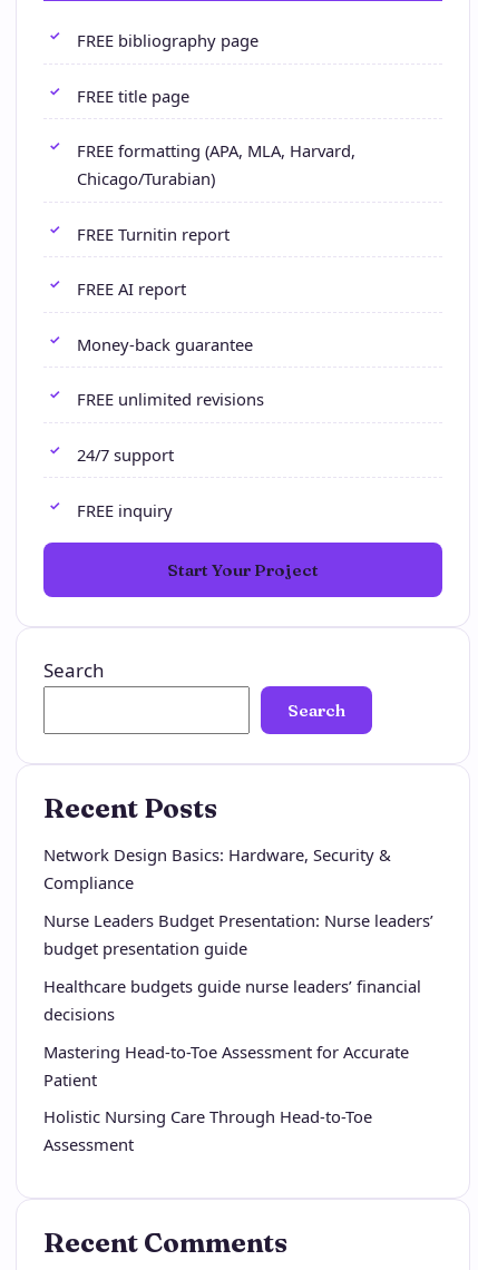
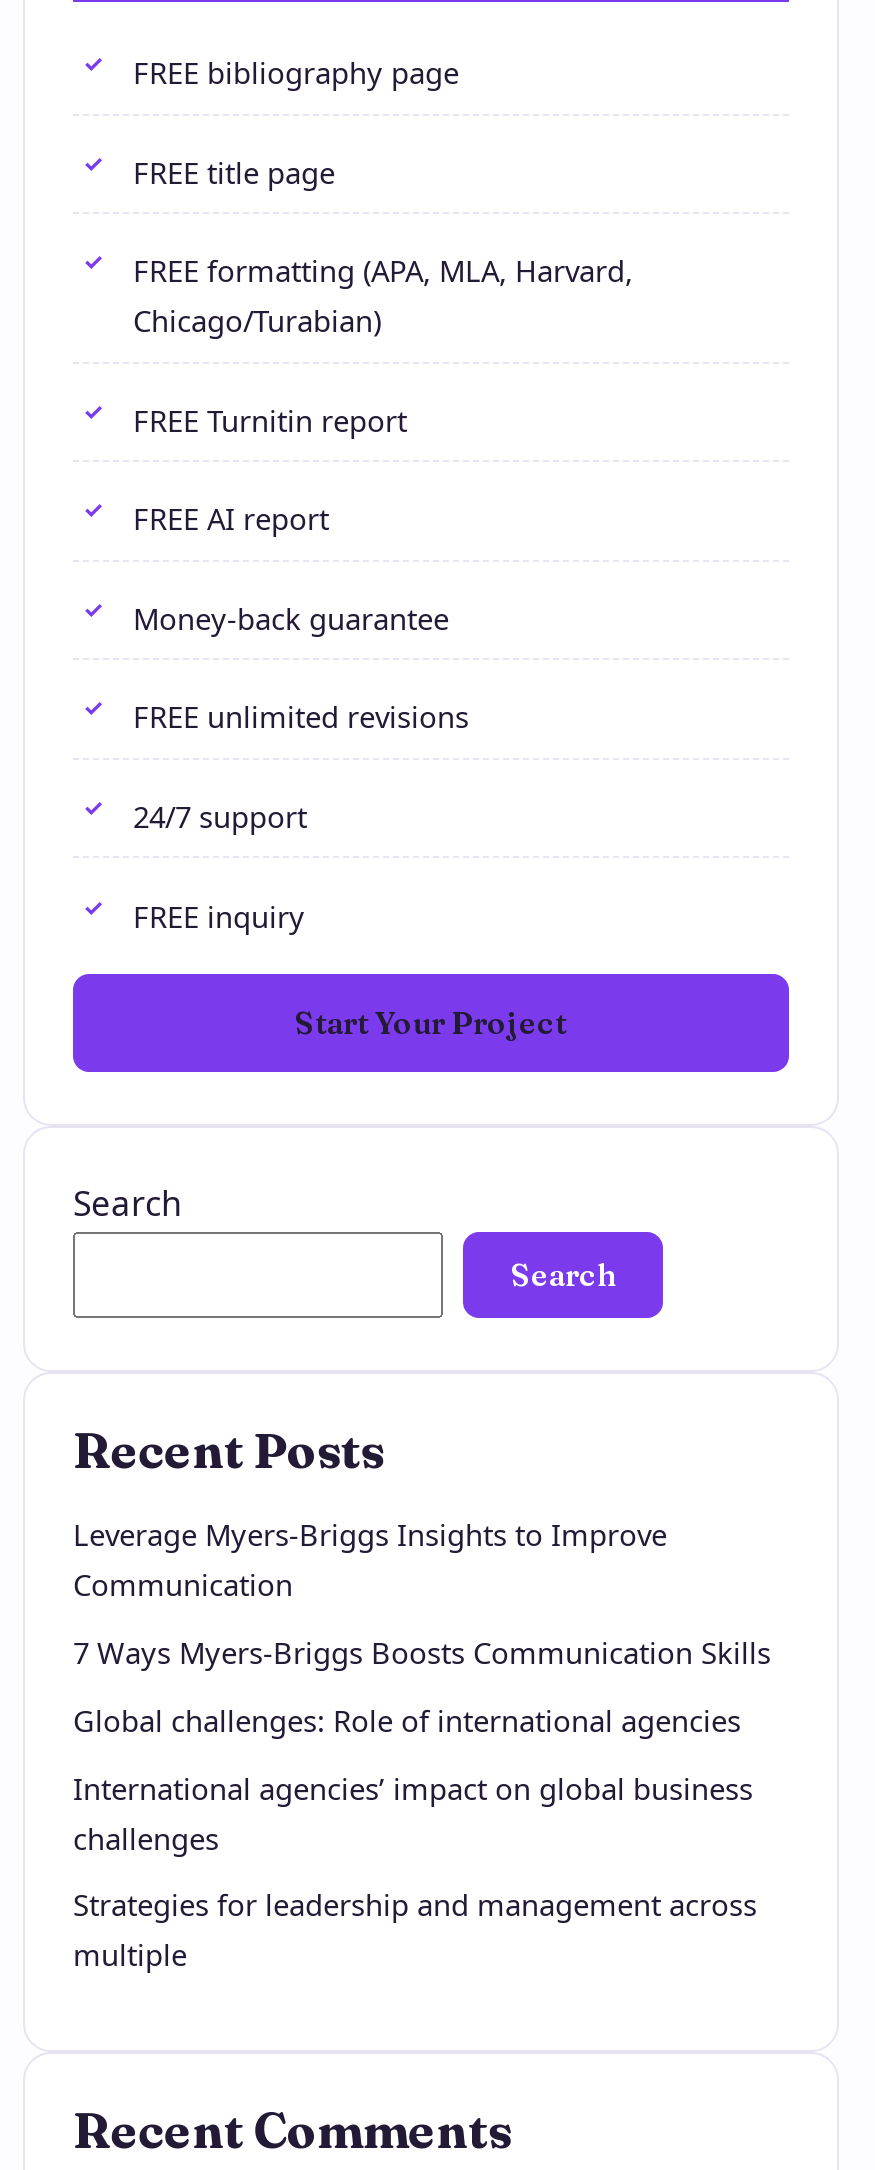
[43,843,391,894] Network Design Basics: Hardware, Security & | Compliance -> [73,1514,667,1604] Leverage Myers-Briggs Insights to Improve | Communication
[43,909,433,959] Nurse Leaders Budget Presentation: Nurse leaders’ | budget presentation guide -> [73,1632,771,1672] 7 Ways Myers-Briggs Boosts Communication Skills
[43,975,421,1025] Healthcare budgets guide nurse leaders’ financial | decisions -> [73,1700,741,1740] Global challenges: Role of international agencies
[43,1040,409,1090] Mastering Head-to-Toe Assessment for Accurate | Patient -> [73,1767,753,1857] International agencies’ impact on global business | challenges
[43,1106,372,1156] Holistic Nursing Care Through Head-to-Toe | Assessment -> [73,1885,757,1975] Strategies for leadership and management across | multiple

